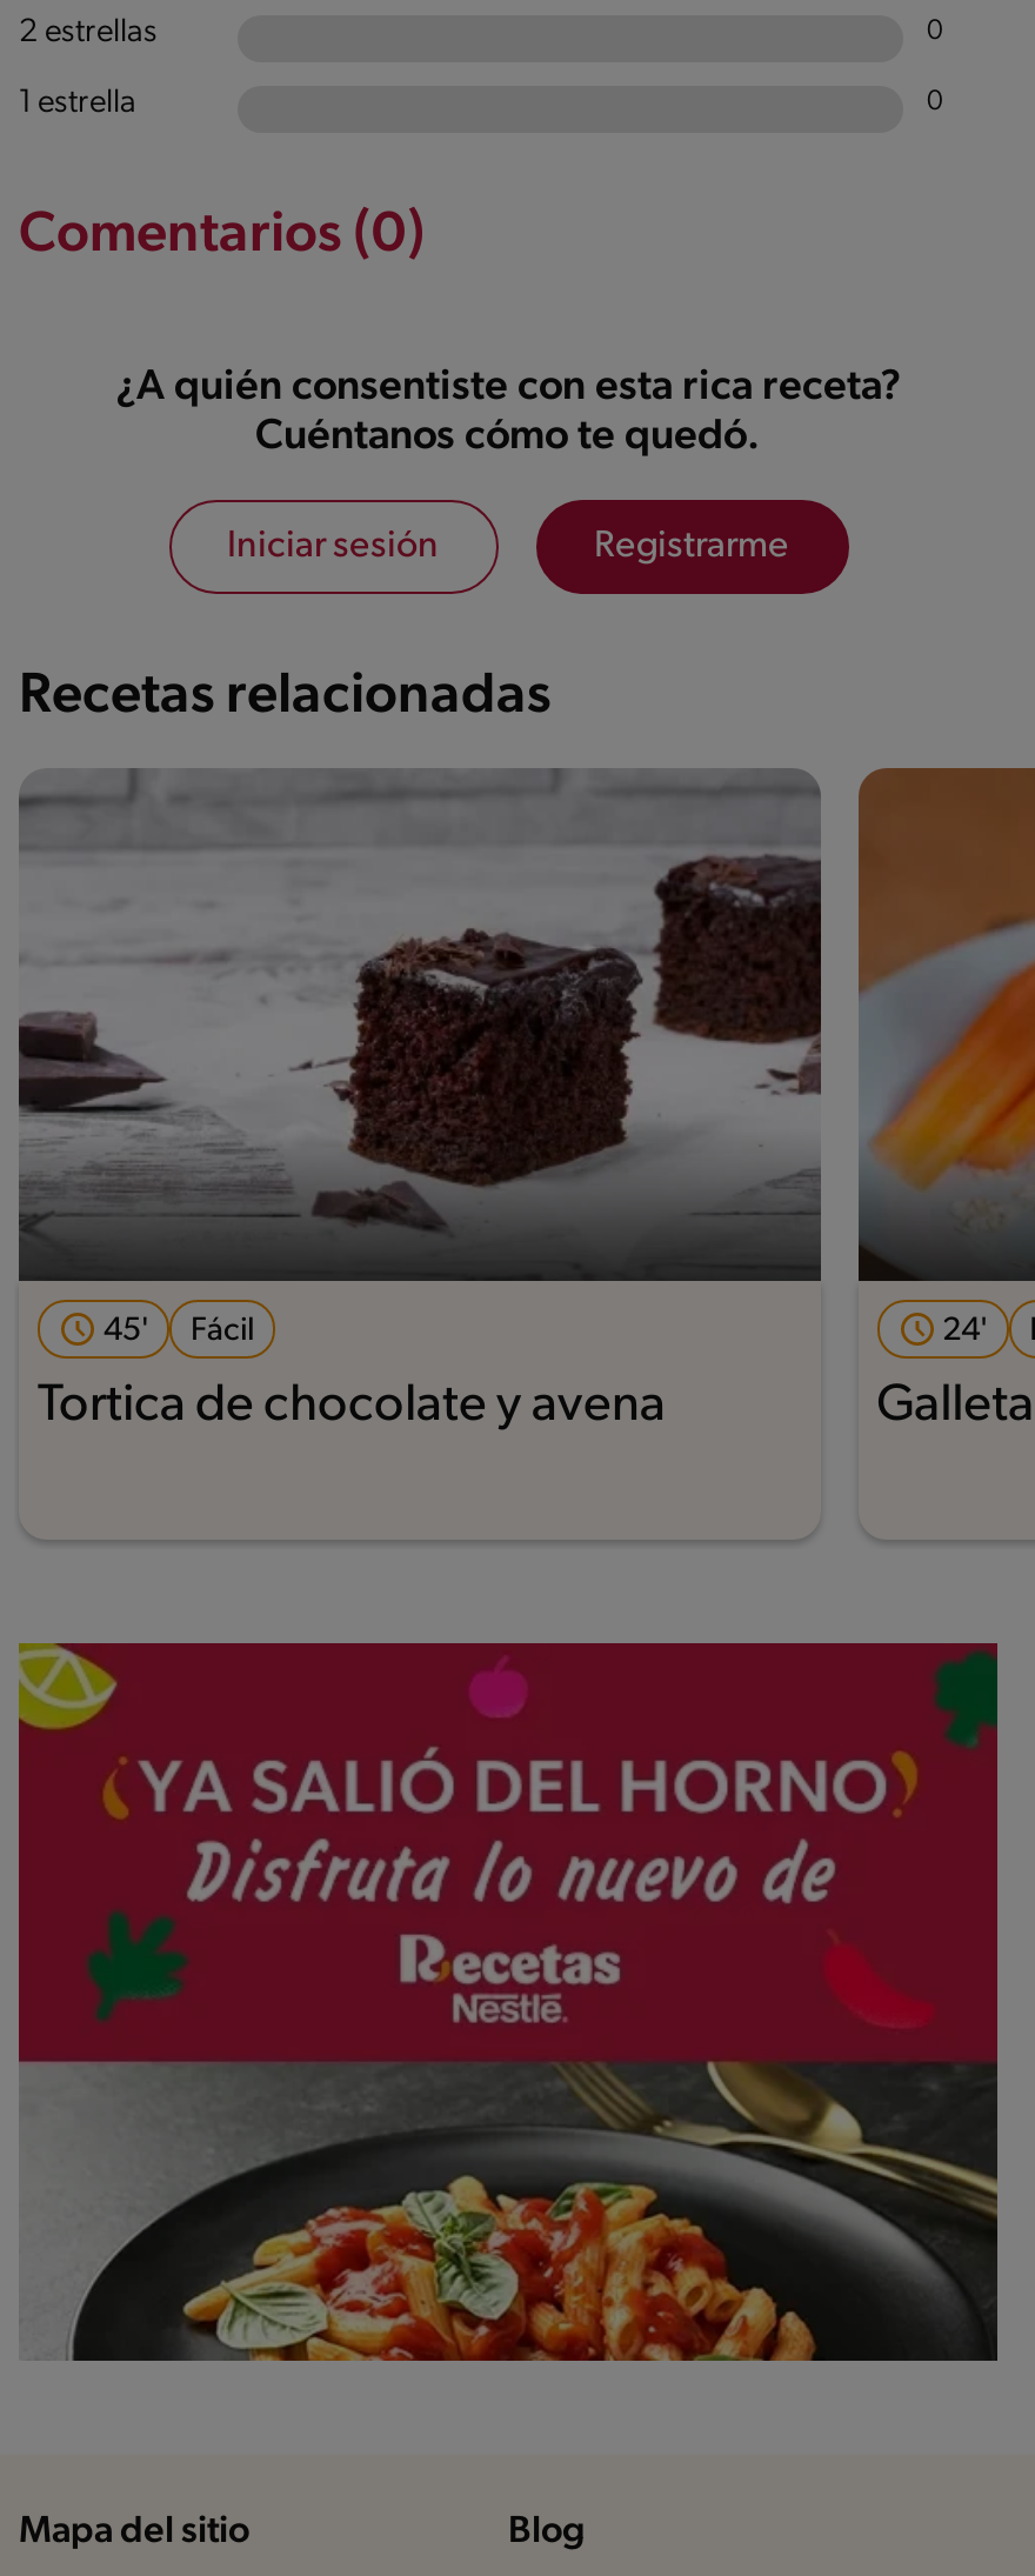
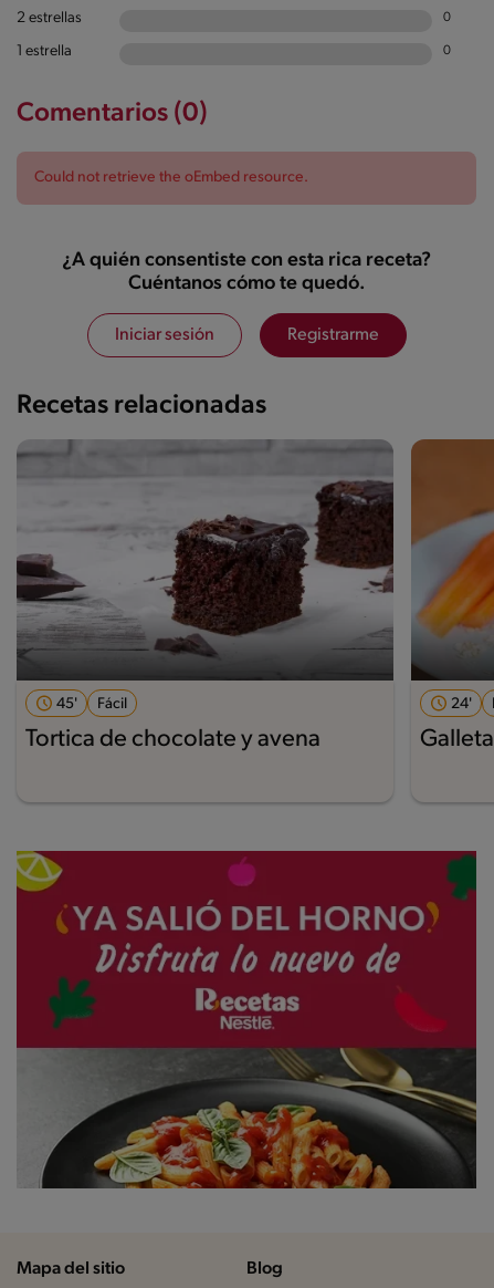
none -> [34,169,308,186] Could not retrieve the oEmbed resource.

